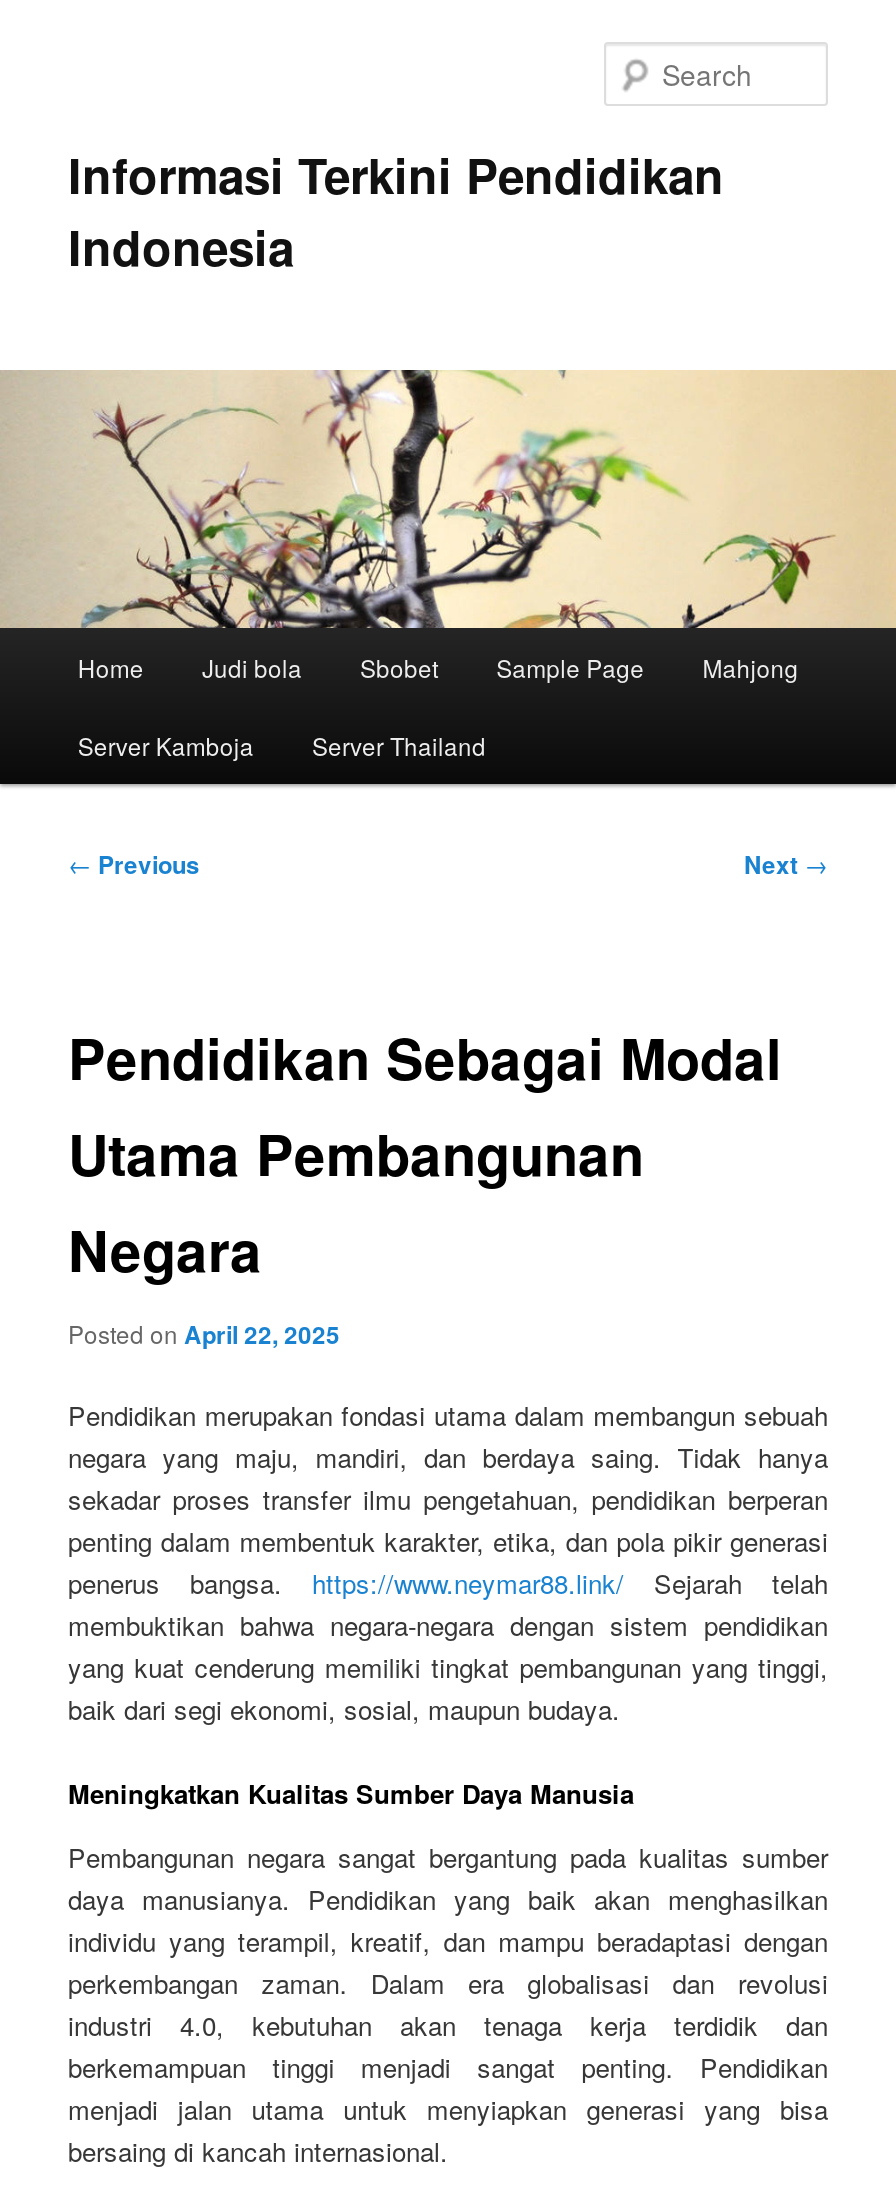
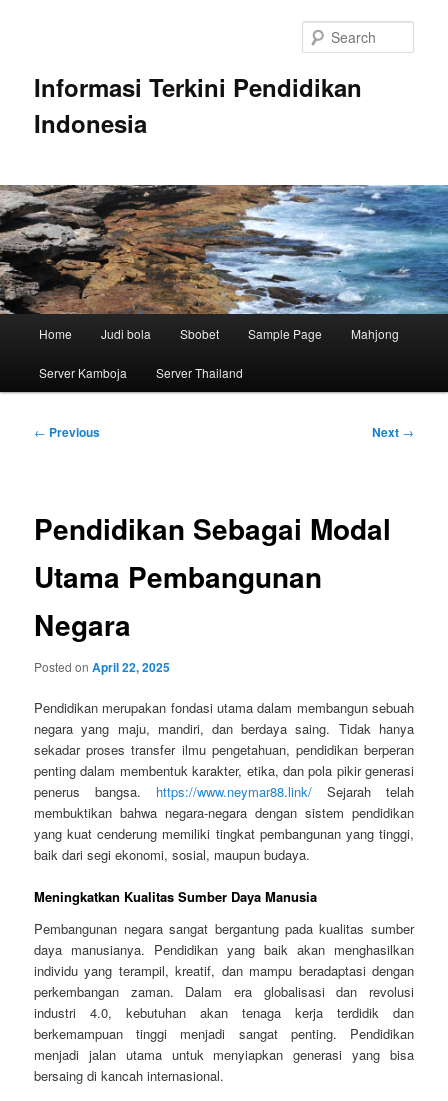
[6,368,890,630] [image] -> [3,184,445,315] [image]

